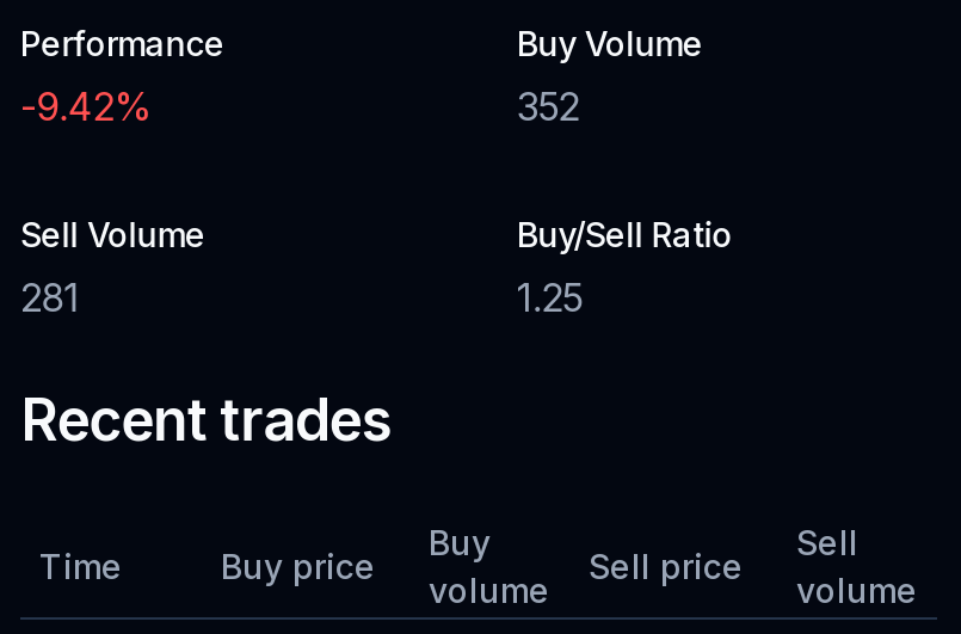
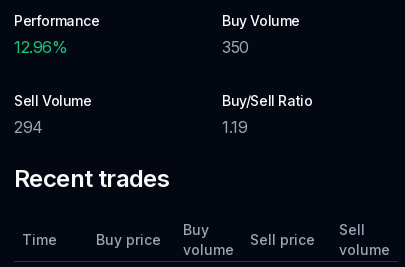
[20,82,151,130] -9.42% -> [14,37,68,57] 12.96%
[517,82,579,130] 352 -> [222,37,249,57] 350
[20,273,80,321] 281 -> [14,117,43,137] 294
[517,273,582,321] 1.25 -> [222,117,247,137] 1.19

